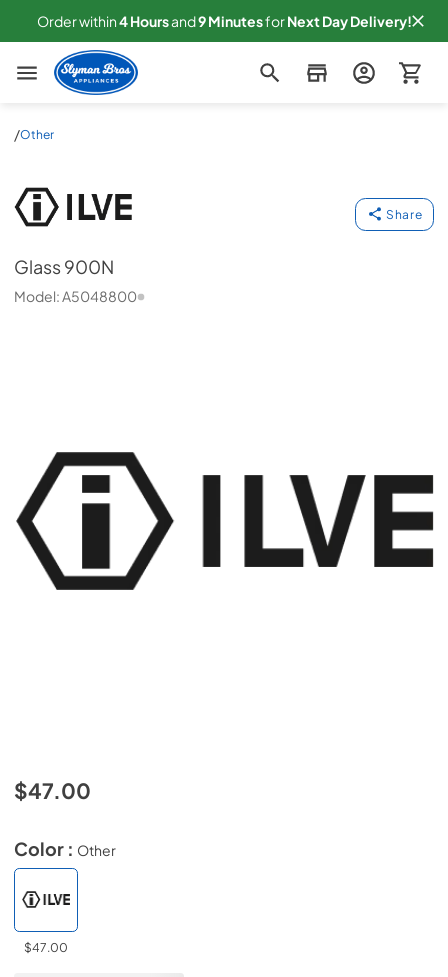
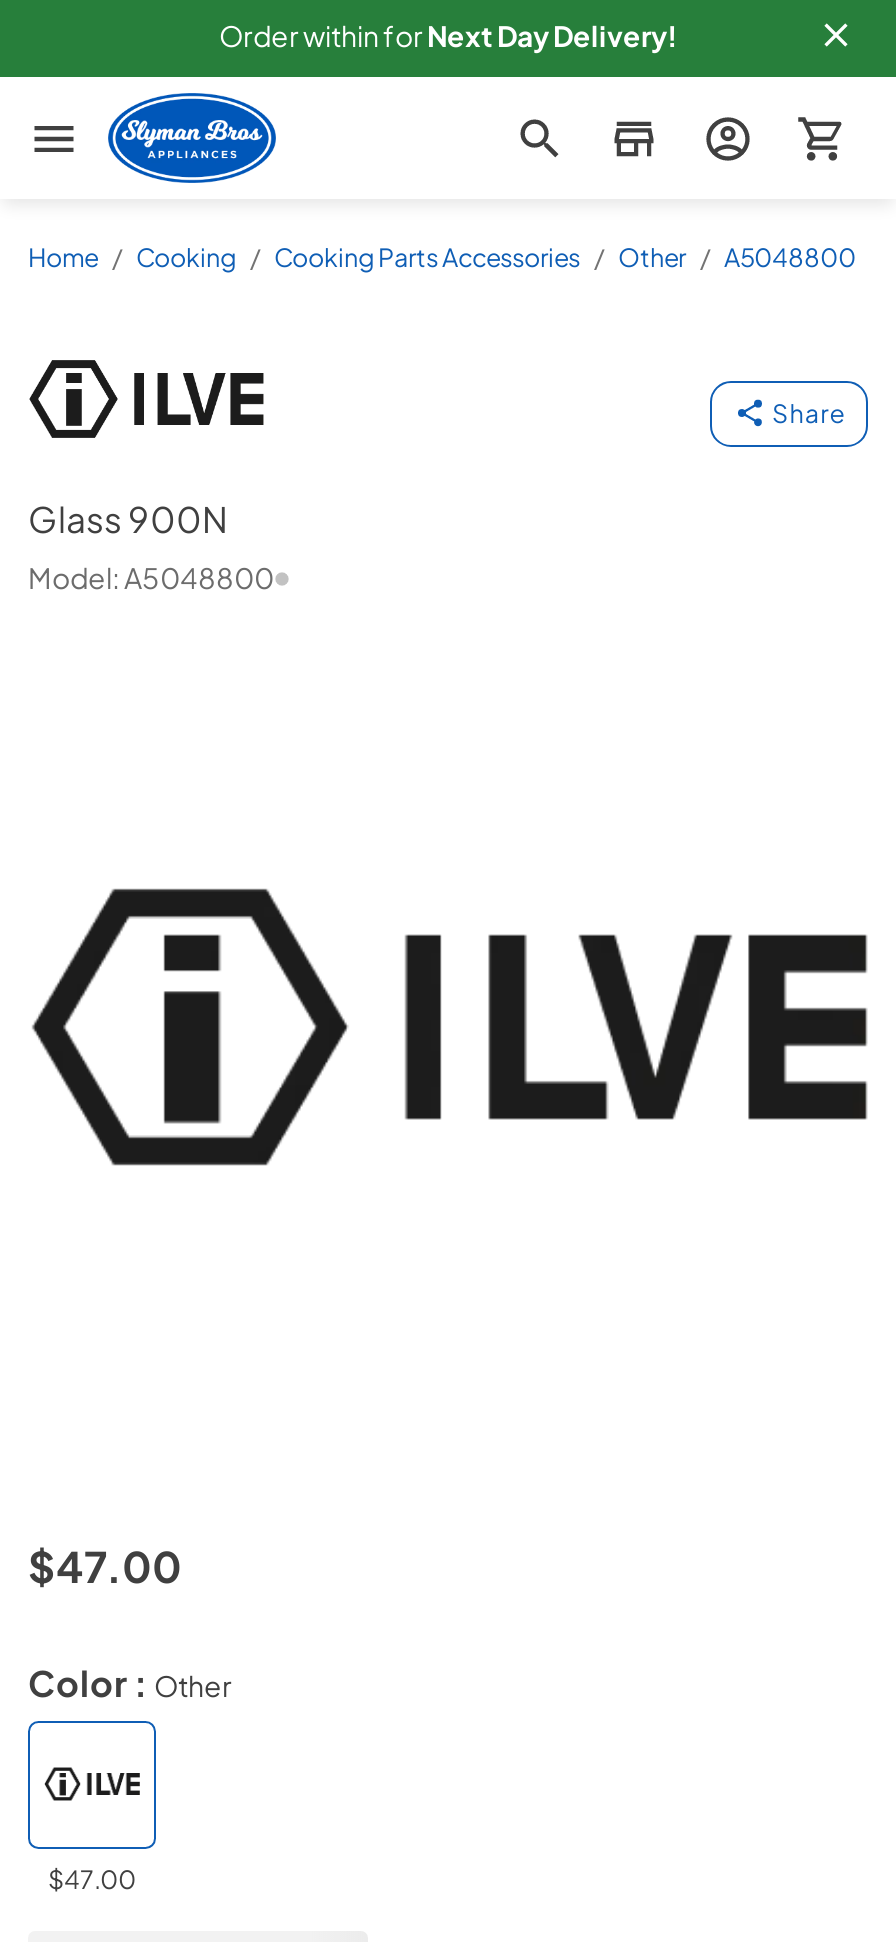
[36,11,411,29] Order within 4Hoursand9Minutes for Next Day Delivery! -> [219,16,677,52] Order within for Next Day Delivery!
[14,125,54,143] /Other -> [28,241,856,273] Home / Cooking / Cooking Parts Accessories / Other / A5048800

